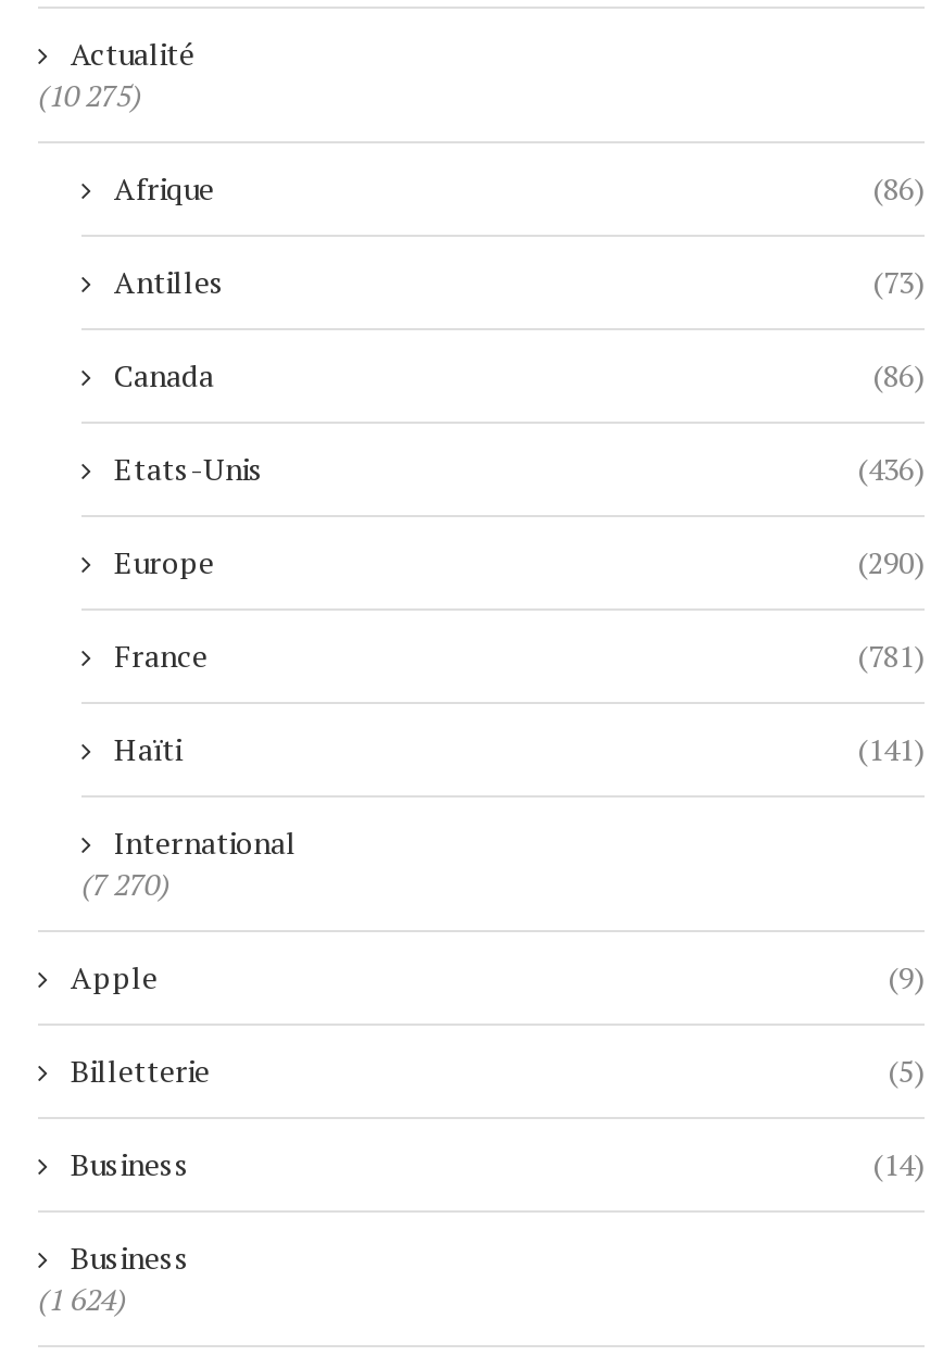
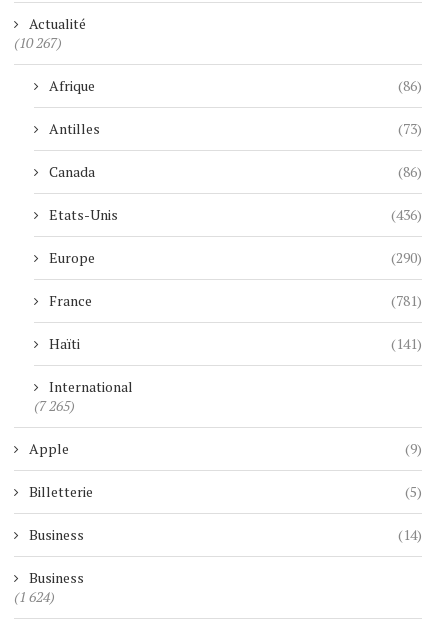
[38,74,142,116] (10 275) -> [14,33,62,52] (10 267)
[81,863,171,904] (7 270) -> [34,396,75,415] (7 265)

